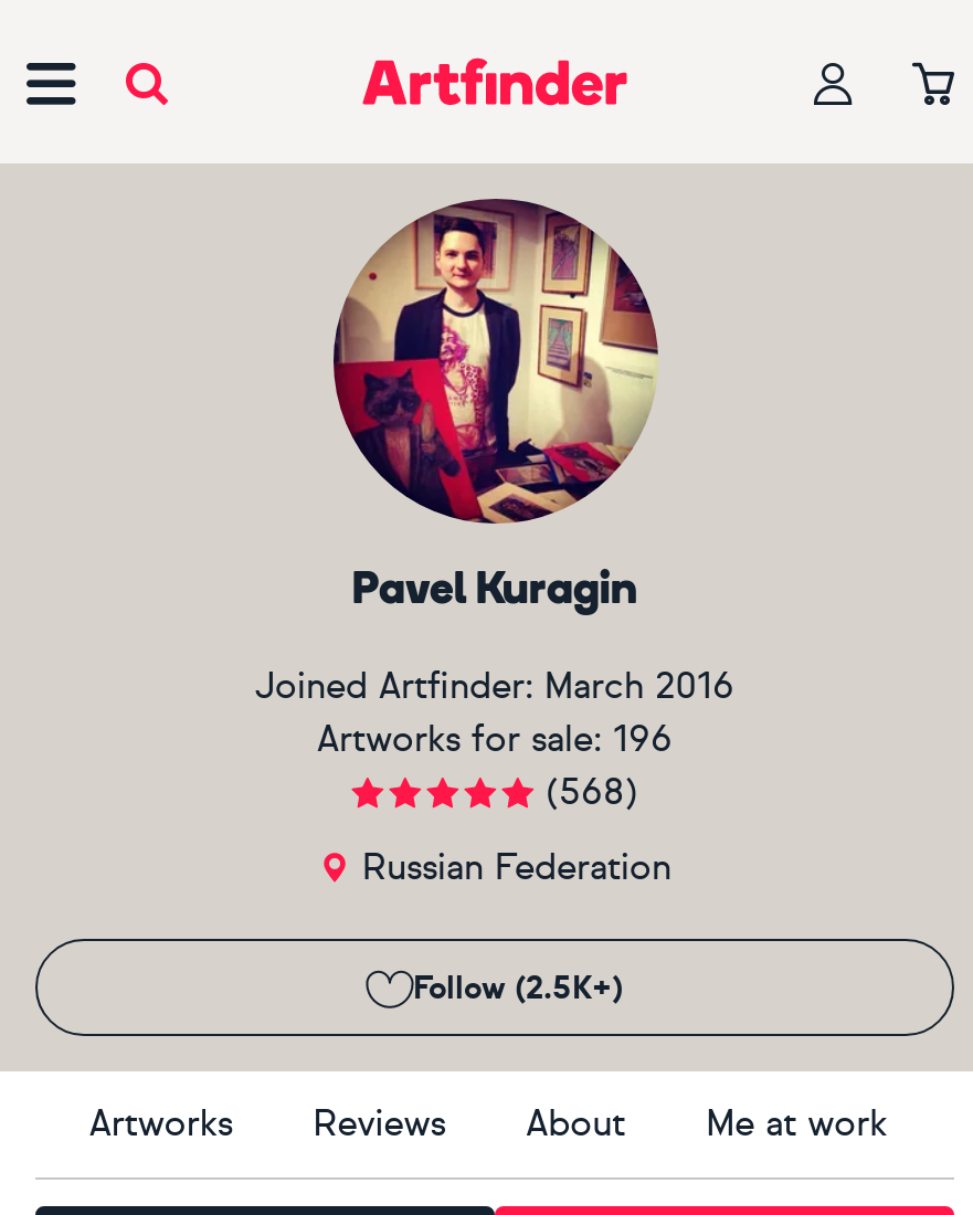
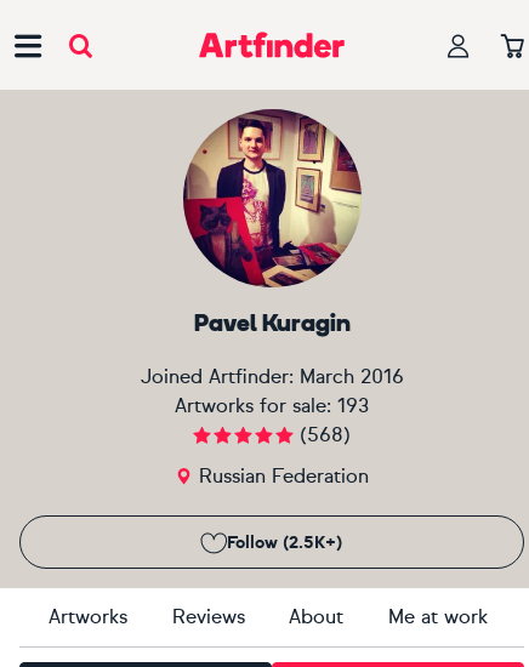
[317,718,673,760] Artworks for sale: 196 -> [175,394,369,417] Artworks for sale: 193

